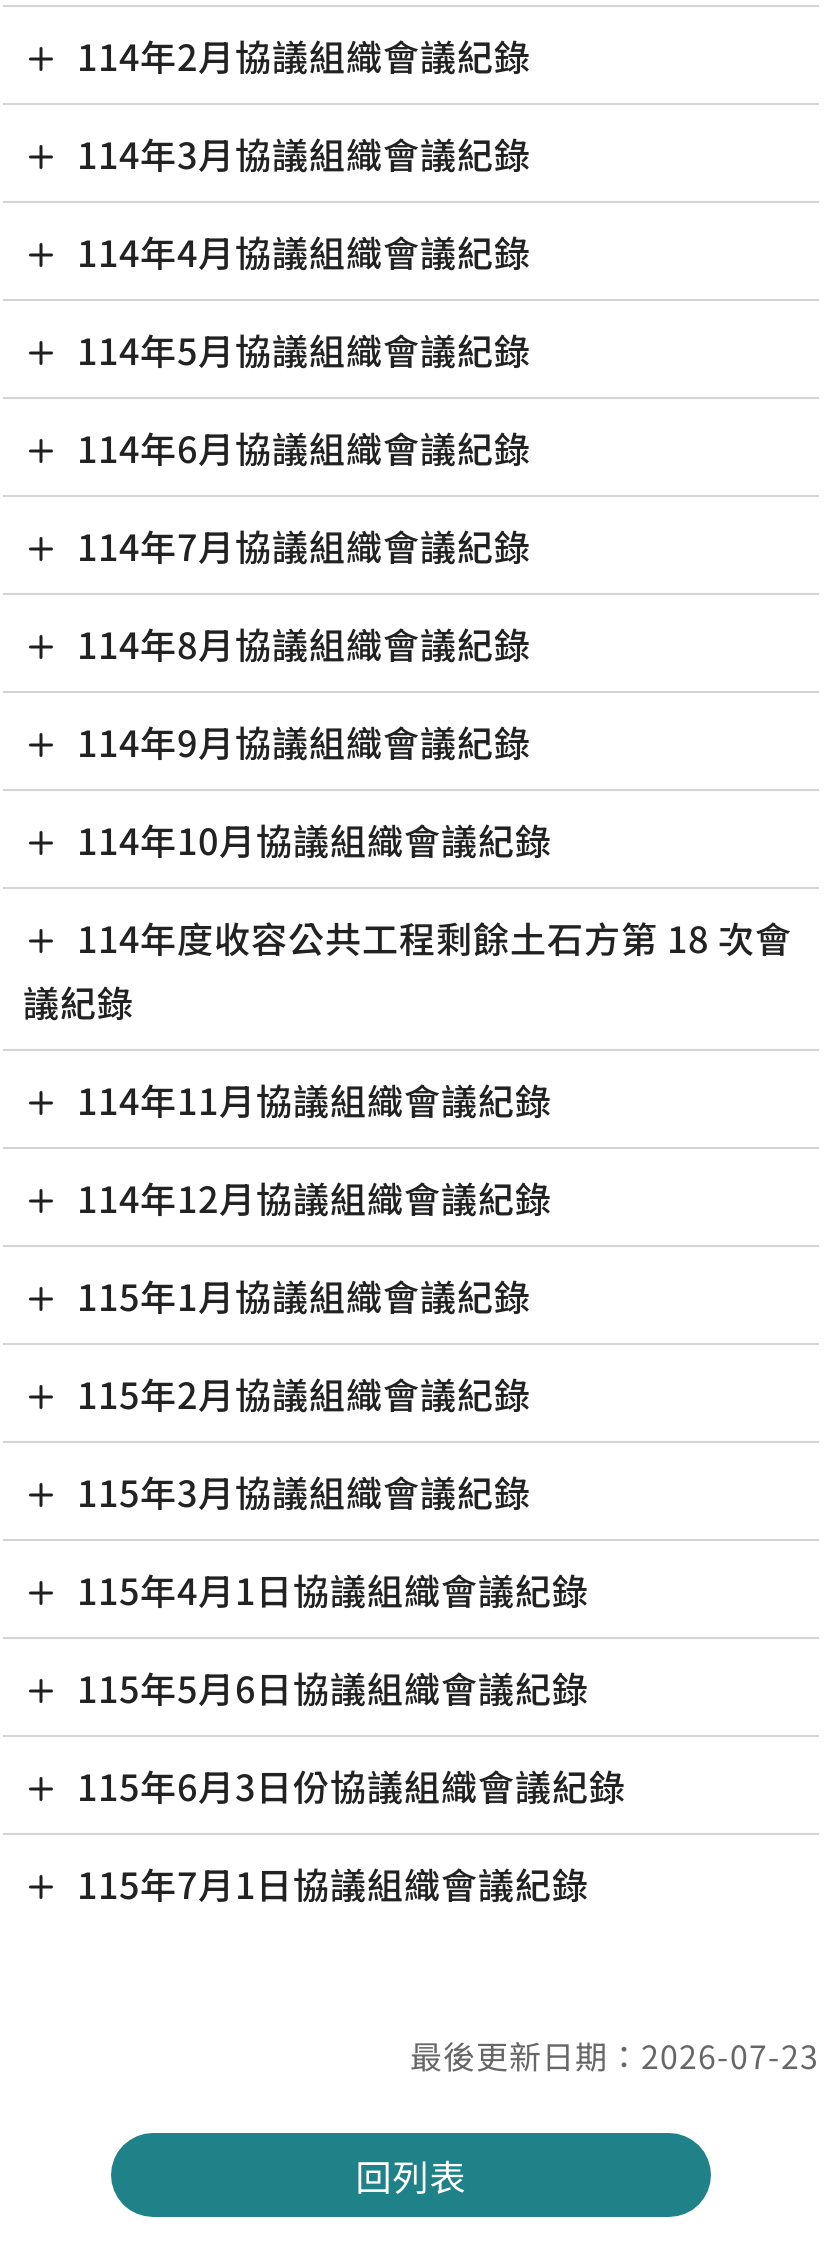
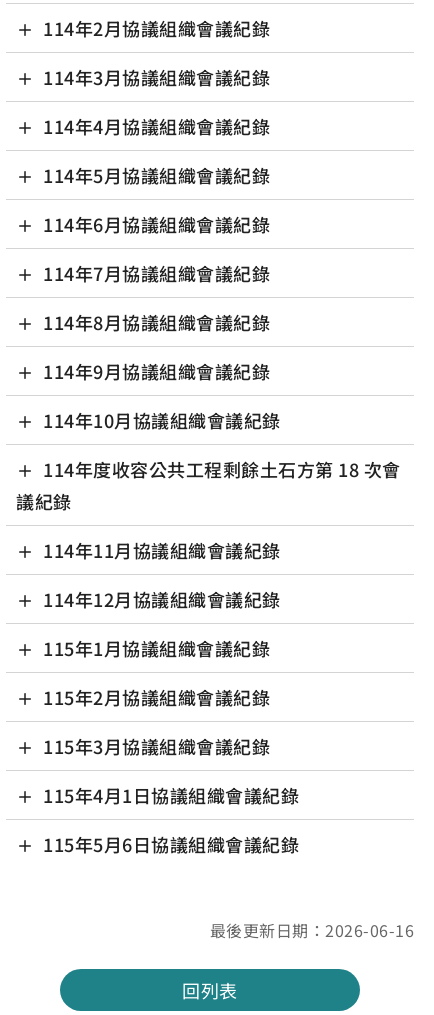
[77,1758,819,2079] 115年6月3日份協議組織會議紀錄 | 115年7月1日協議組織會議紀錄 | 最後更新日期：2026-07-23 -> [209,918,414,942] 最後更新日期：2026-06-16

